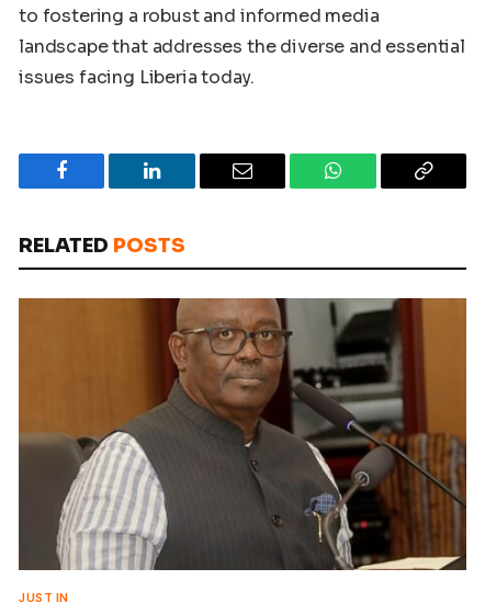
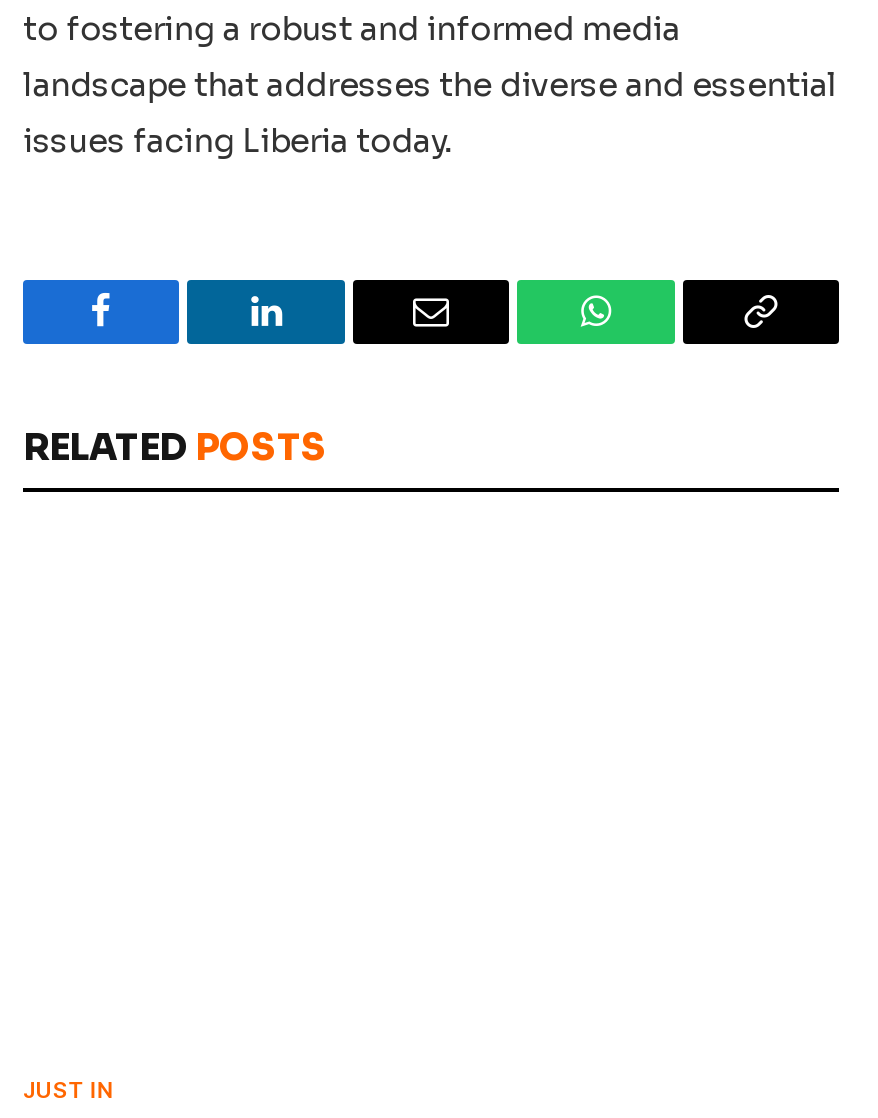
[18,297,467,571] [image] -> none

